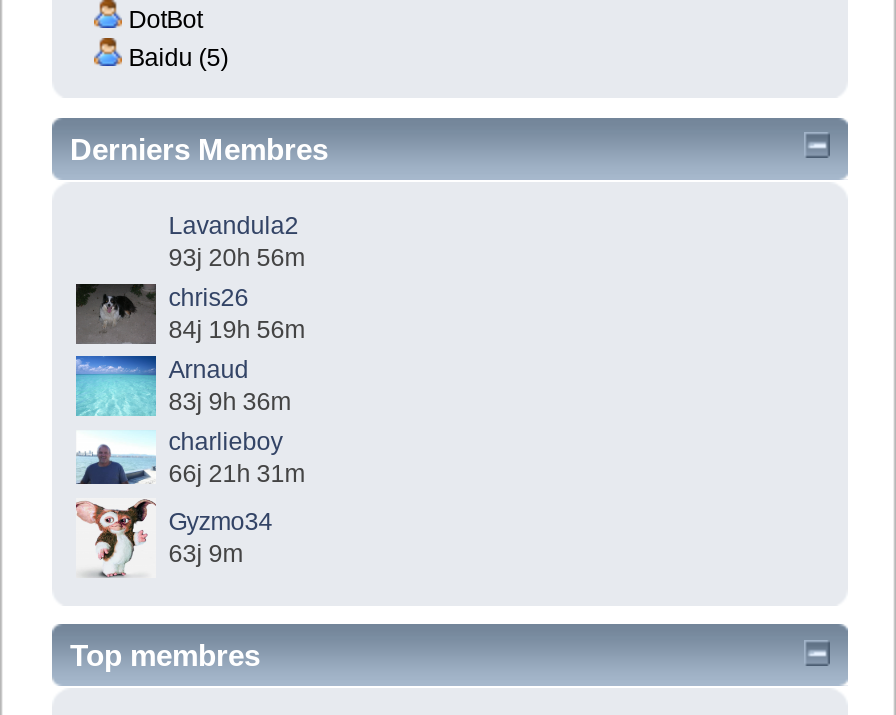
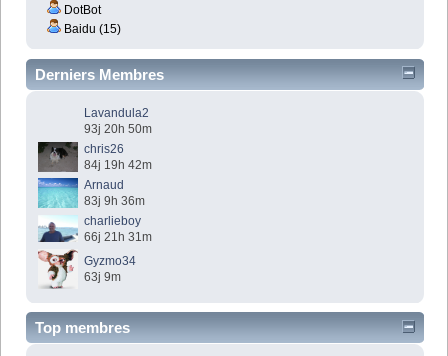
[122,44,228,72] Baidu (5) -> [61,22,121,36] Baidu (15)
[168,243,304,271] 93j 20h 56m -> [84,122,152,136] 93j 20h 50m
[168,315,304,343] 84j 19h 56m -> [84,158,152,172] 84j 19h 42m

